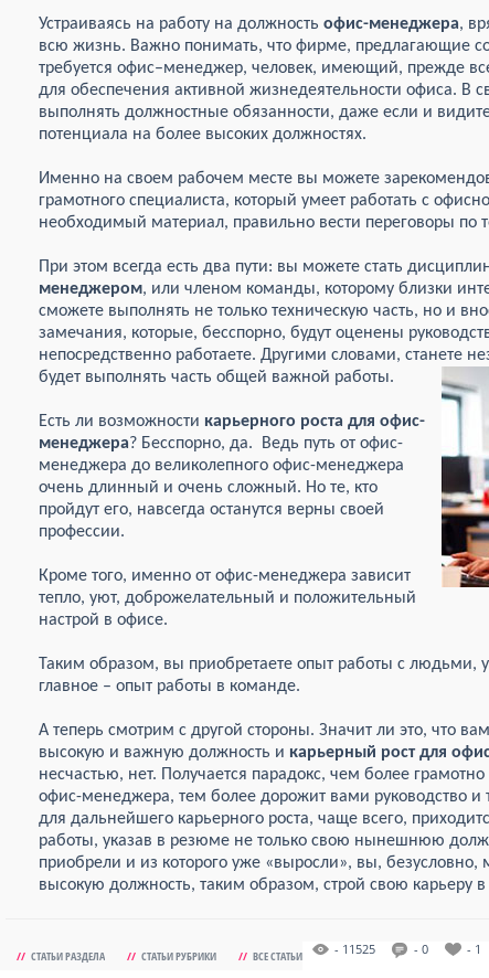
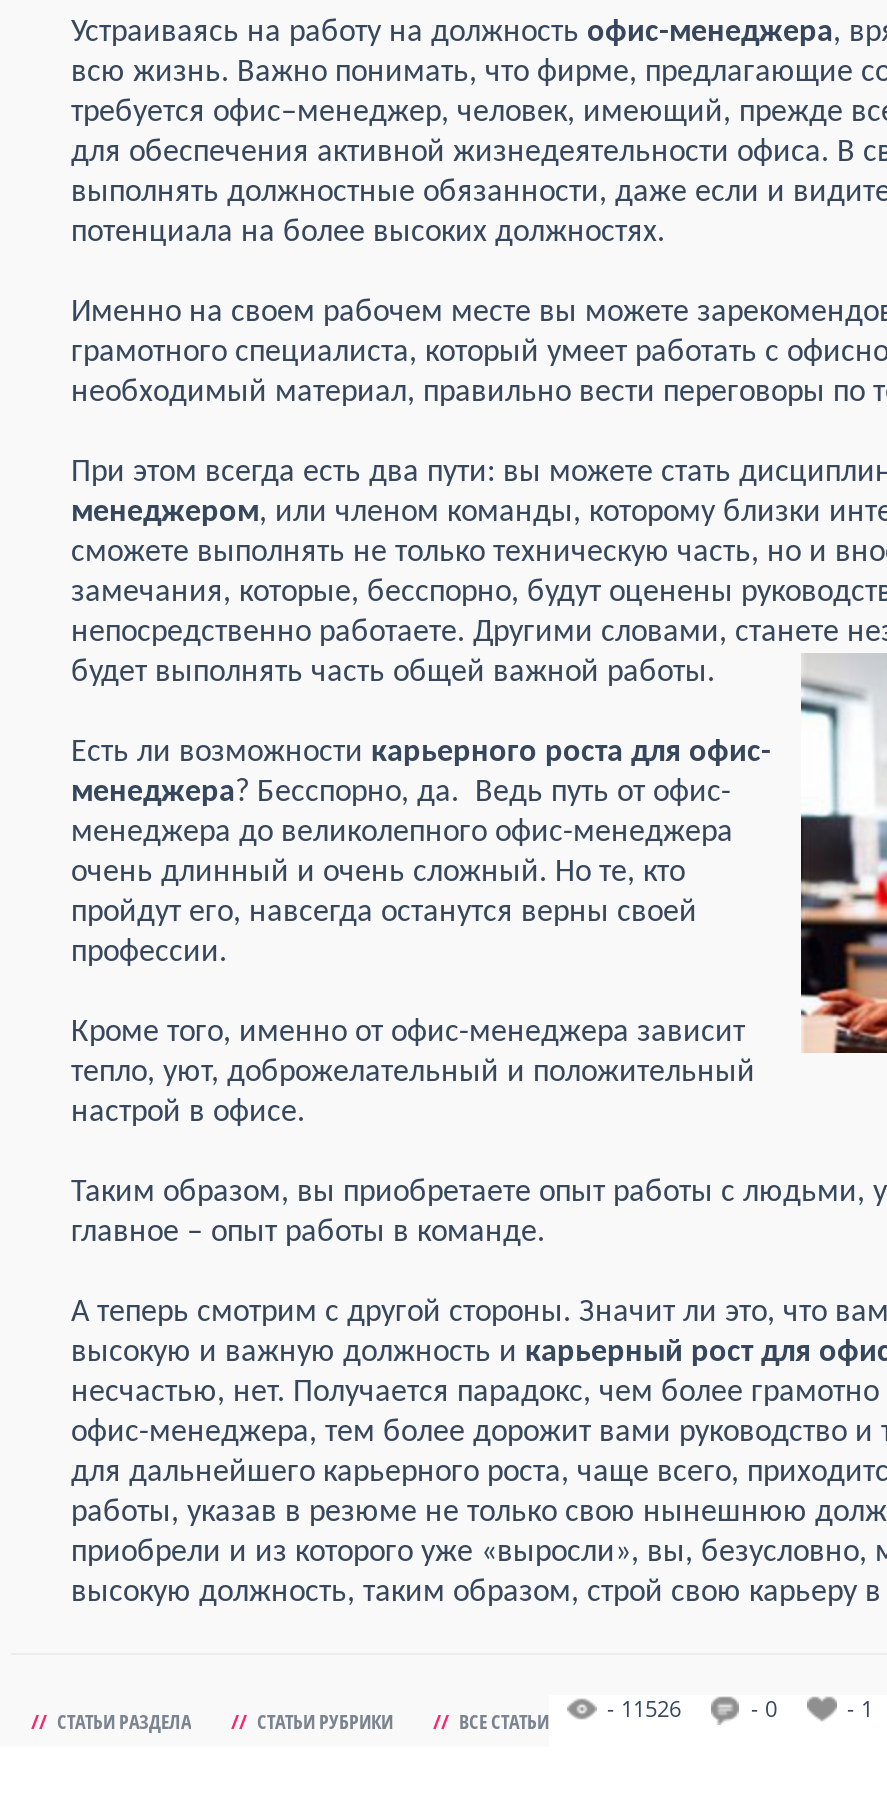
[334,940,375,957] - 11525 -> [607,1693,681,1723] - 11526

